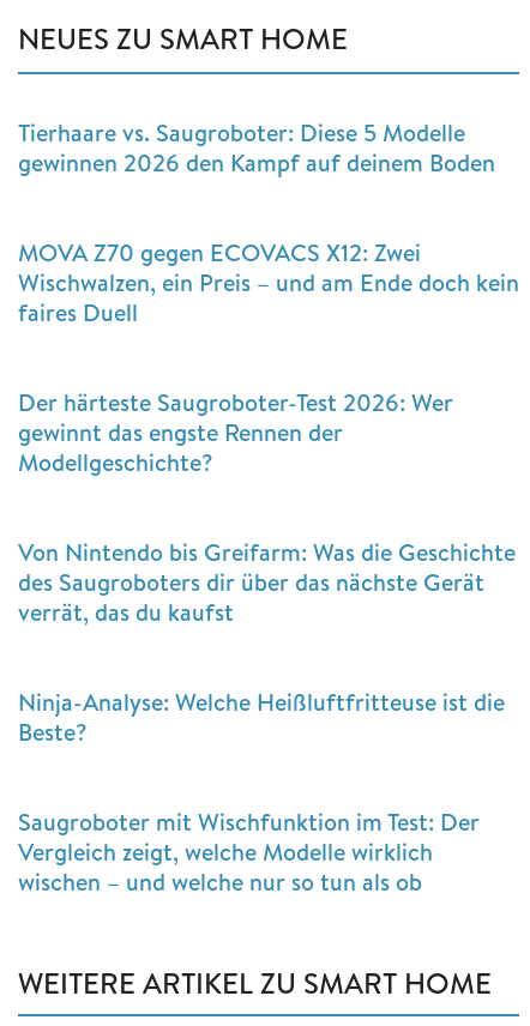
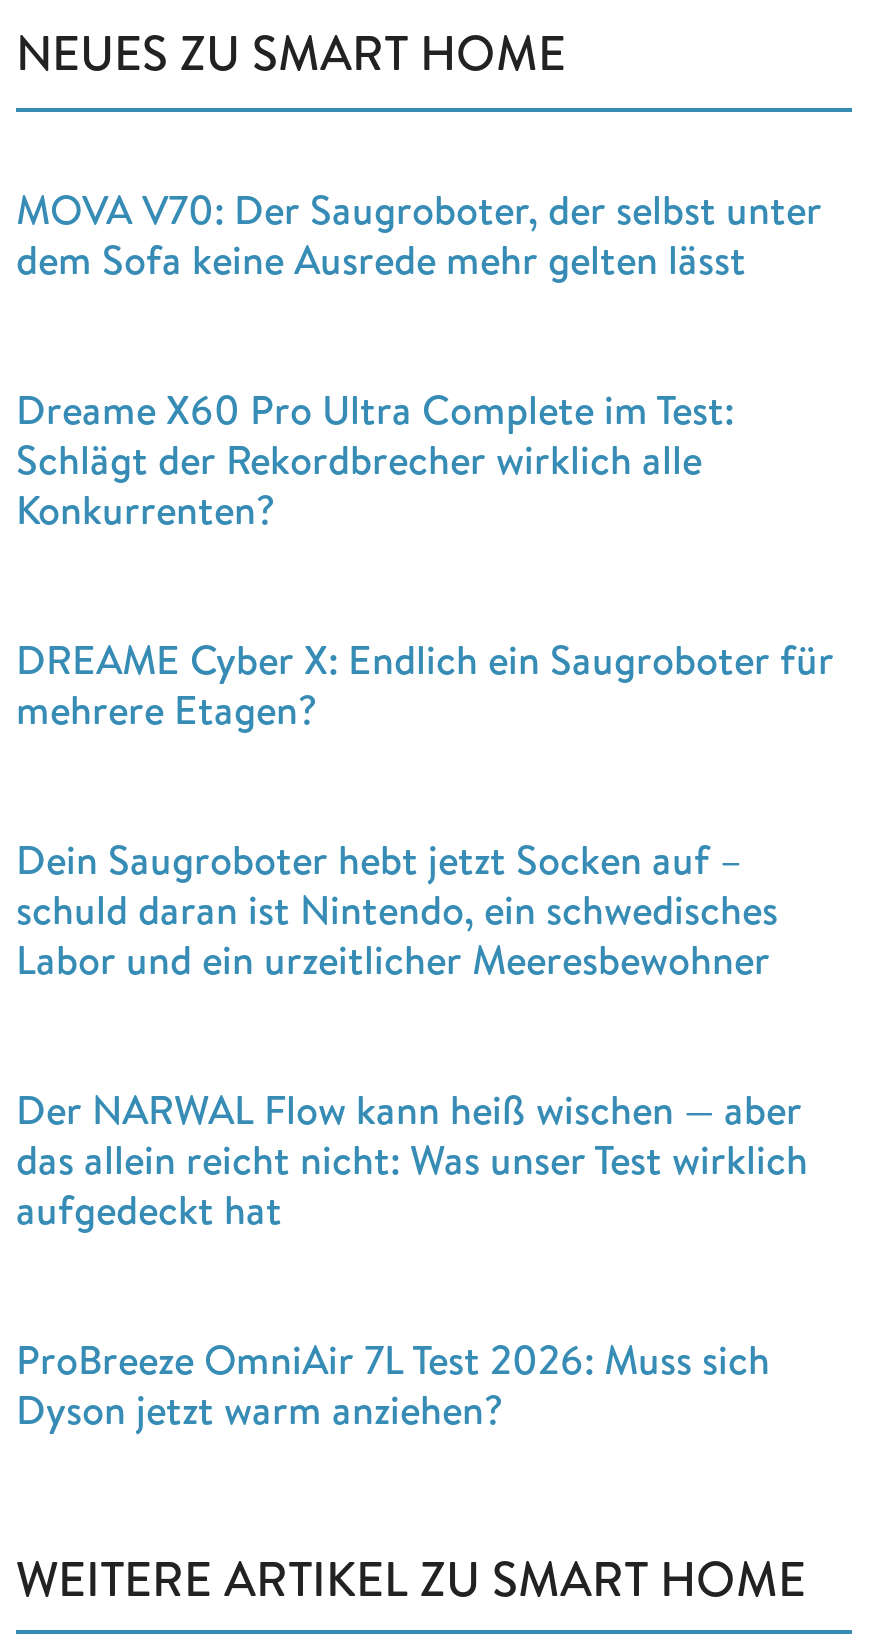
[18,117,495,179] Tierhaare vs. Saugroboter: Diese 5 Modelle | gewinnen 2026 den Kampf auf deinem Boden -> [16,183,822,287] MOVA V70: Der Saugroboter, der selbst unter | dem Sofa keine Ausrede mehr gelten lässt
[18,237,519,329] MOVA Z70 gegen ECOVACS X12: Zwei | Wischwalzen, ein Preis – und am Ende doch kein | faires Duell -> [16,383,734,537] Dreame X60 Pro Ultra Complete im Test: | Schlägt der Rekordbrecher wirklich alle | Konkurrenten?
[18,387,453,479] Der härteste Saugroboter-Test 2026: Wer | gewinnt das engste Rennen der | Modellgeschichte? -> [16,633,834,737] DREAME Cyber X: Endlich ein Saugroboter für | mehrere Etagen?
[18,536,516,629] Von Nintendo bis Greifarm: Was die Geschichte | des Saugroboters dir über das nächste Gerät | verrät, das du kaufst -> [16,833,778,987] Dein Saugroboter hebt jetzt Socken auf – | schuld daran ist Nintendo, ein schwedisches | Labor und ein urzeitlicher Meeresbewohner
[18,686,505,749] Ninja-Analyse: Welche Heißluftfritteuse ist die | Beste? -> [16,1083,808,1237] Der NARWAL Flow kann heiß wischen — aber | das allein reicht nicht: Was unser Test wirklich | aufgedeckt hat
[18,806,480,898] Saugroboter mit Wischfunktion im Test: Der | Vergleich zeigt, welche Modelle wirklich | wischen – und welche nur so tun als ob -> [16,1333,770,1437] ProBreeze OmniAir 7L Test 2026: Muss sich | Dyson jetzt warm anziehen?

